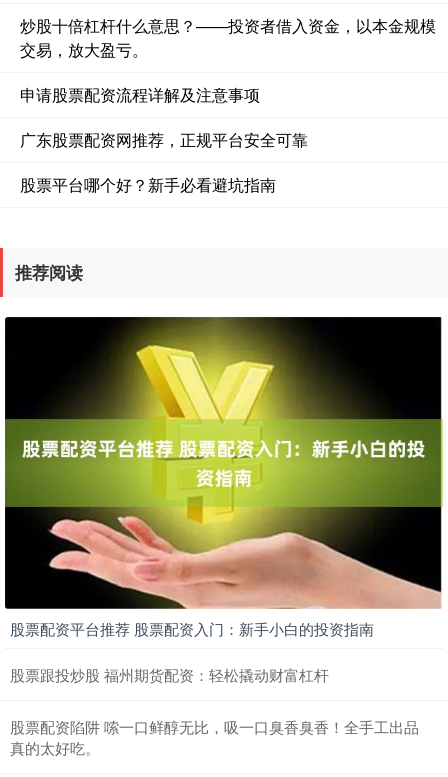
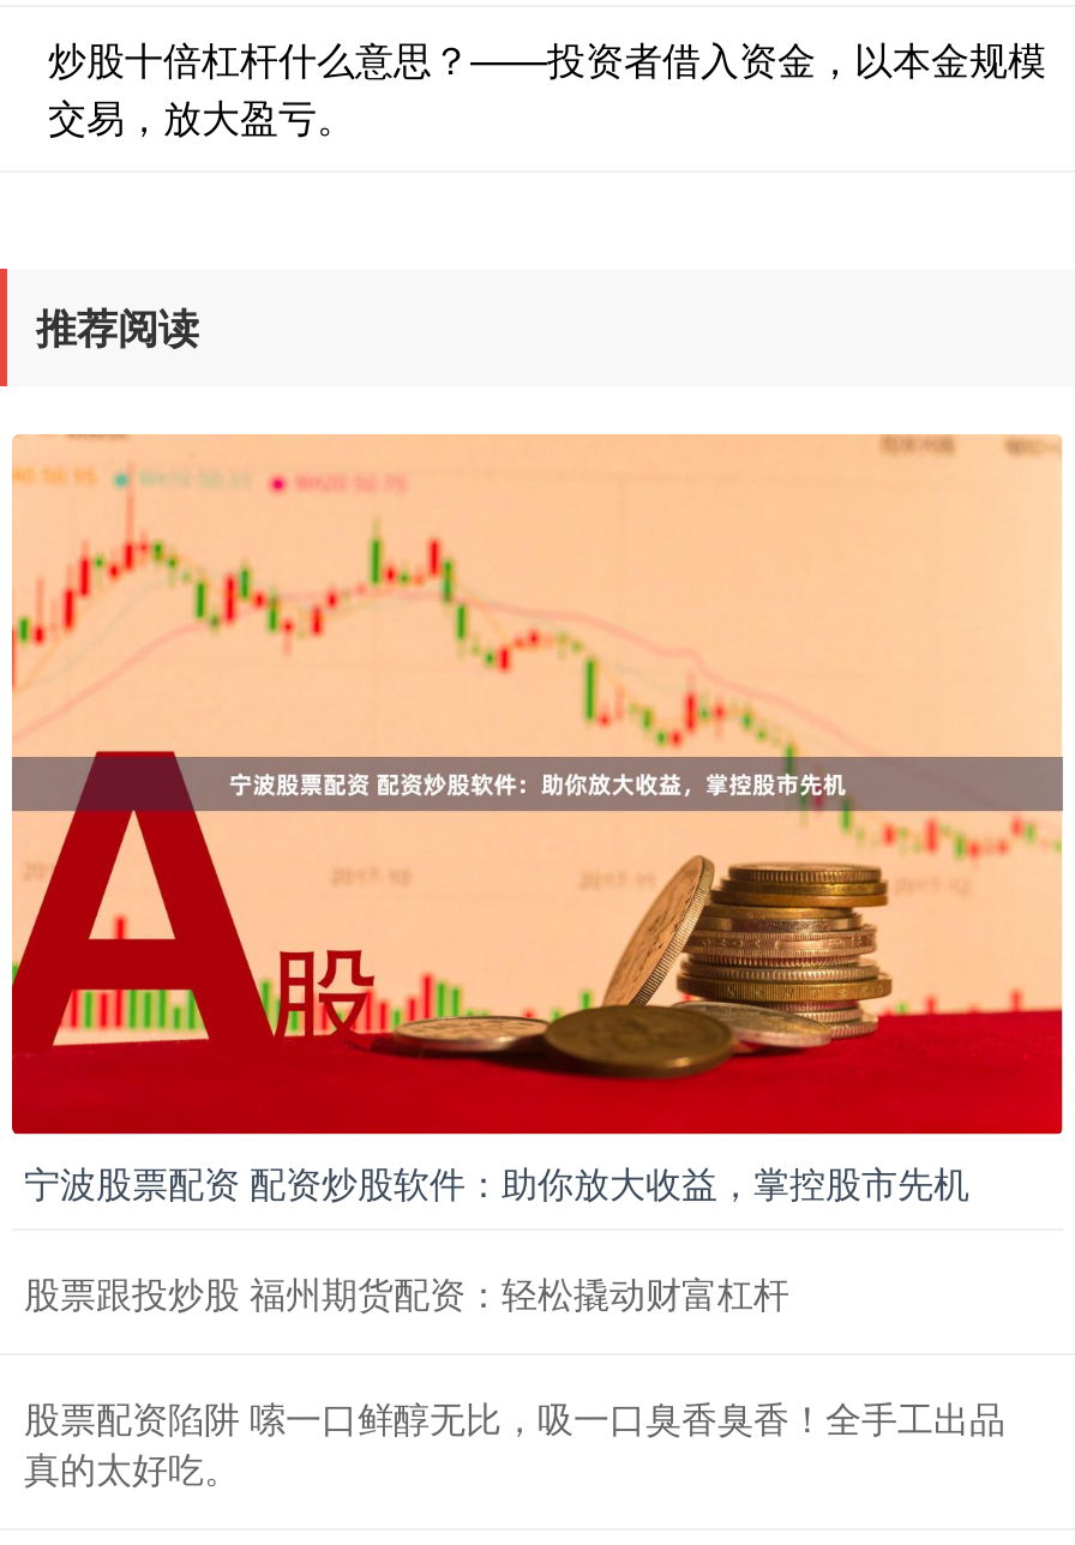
[20,83,308,196] 申请股票配资流程详解及注意事项 | 广东股票配资网推荐，正规平台安全可靠 | 股票平台哪个好？新手必看避坑指南 -> none
[4,316,443,639] [image] | 股票配资平台推荐 股票配资入门：新手小白的投资指南 -> [10,434,1065,1207] [image] | 宁波股票配资 配资炒股软件：助你放大收益，掌控股市先机

